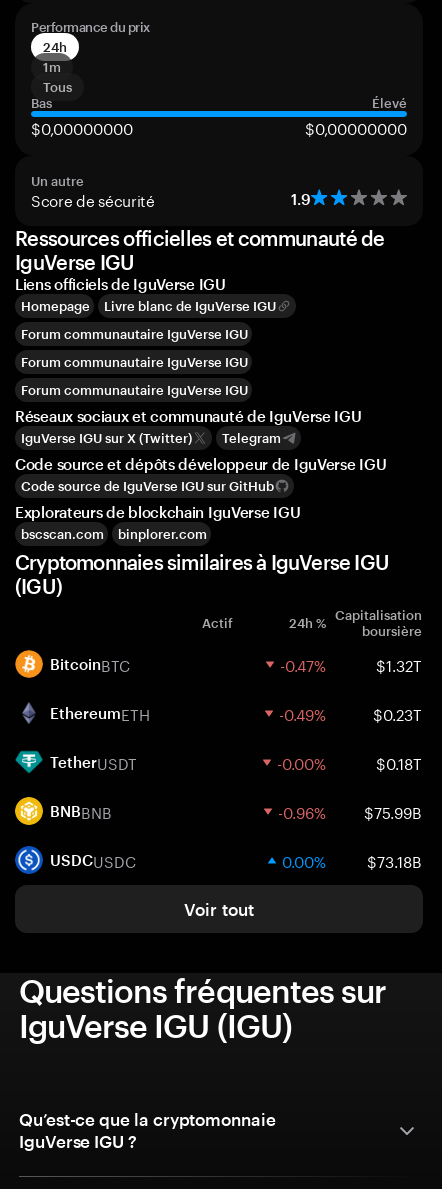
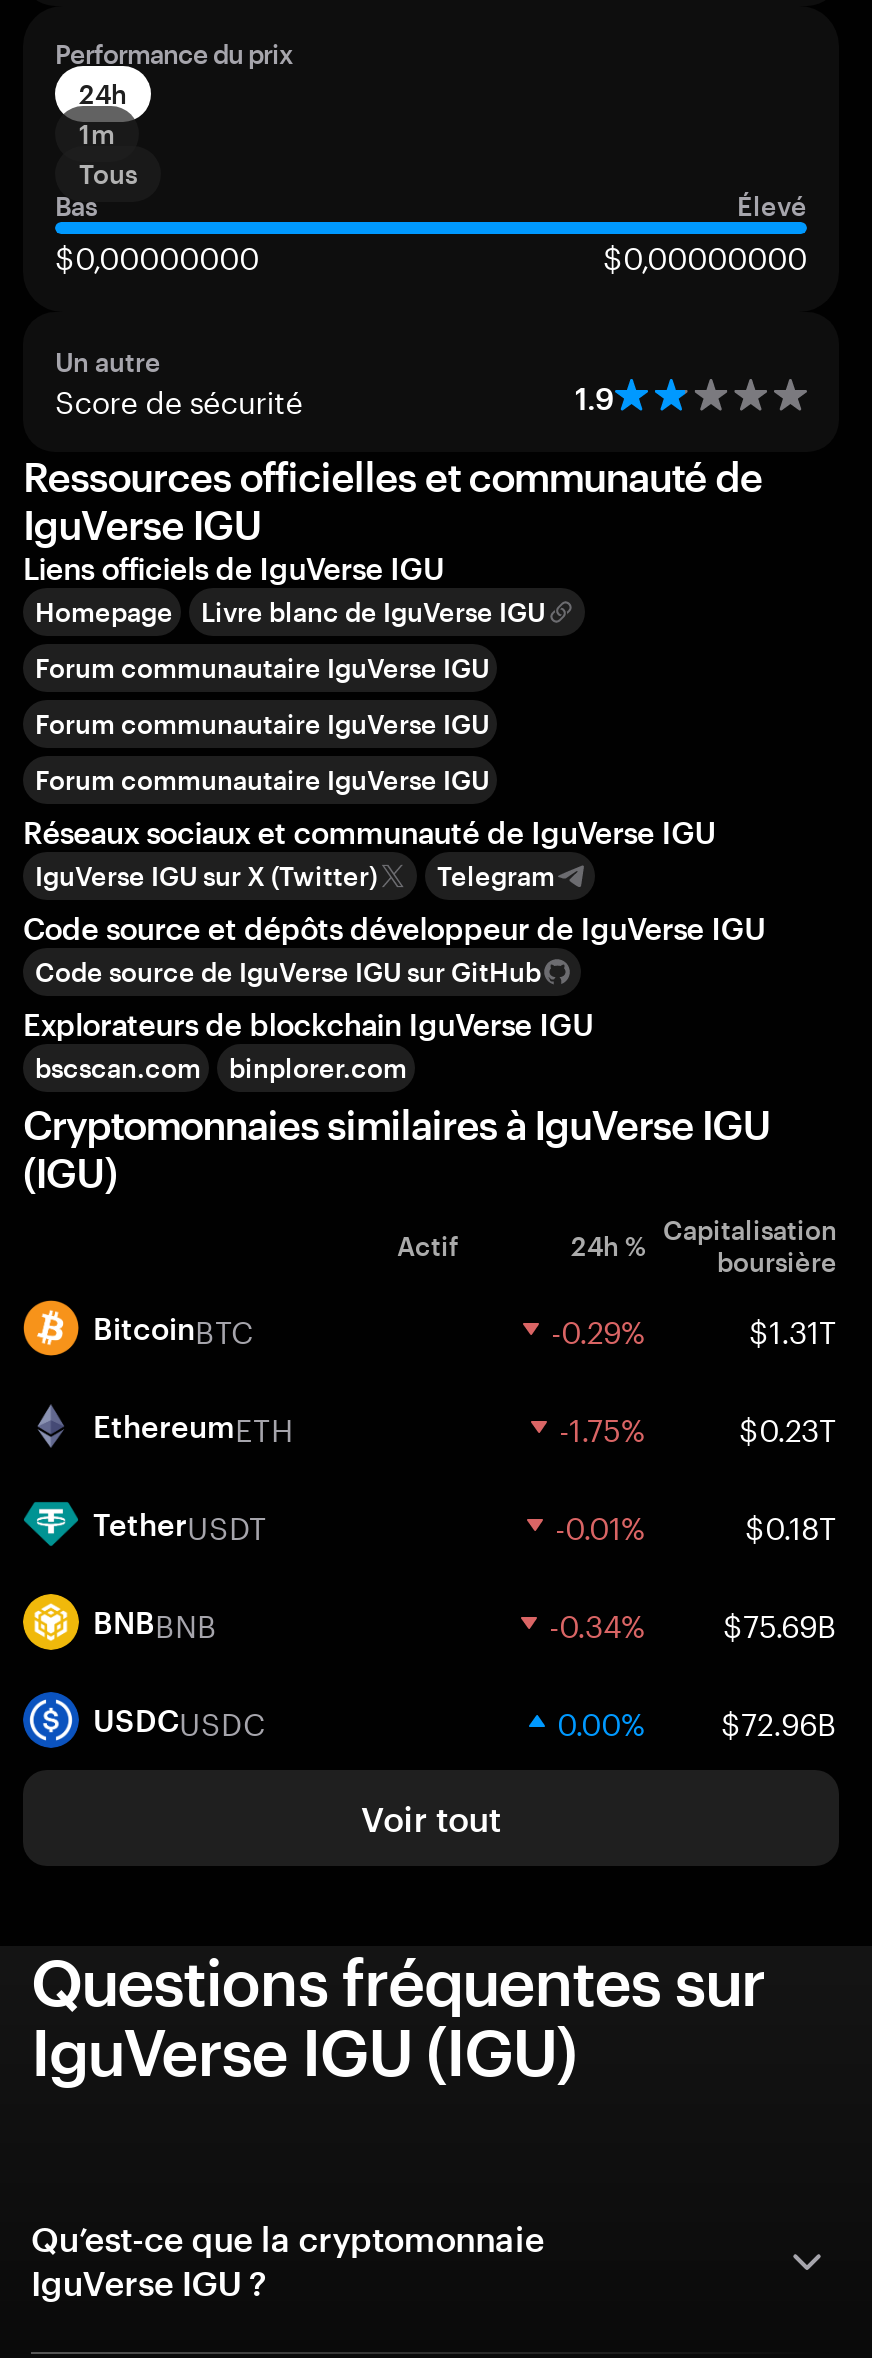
[280,652,422,676] -0.47% | $1.32T -> [551,1304,837,1352] -0.29% | $1.31T
[279,701,422,725] -0.49% $0.23T -> [559,1402,837,1450] -1.75% $0.23T
[277,750,326,774] -0.00% -> [555,1500,645,1548] -0.01%
[278,799,422,823] -0.96% | $75.99B -> [549,1598,837,1646] -0.34% | $75.69B
[282,848,422,872] 0.00% $73.18B -> [557,1696,837,1744] 0.00% $72.96B

